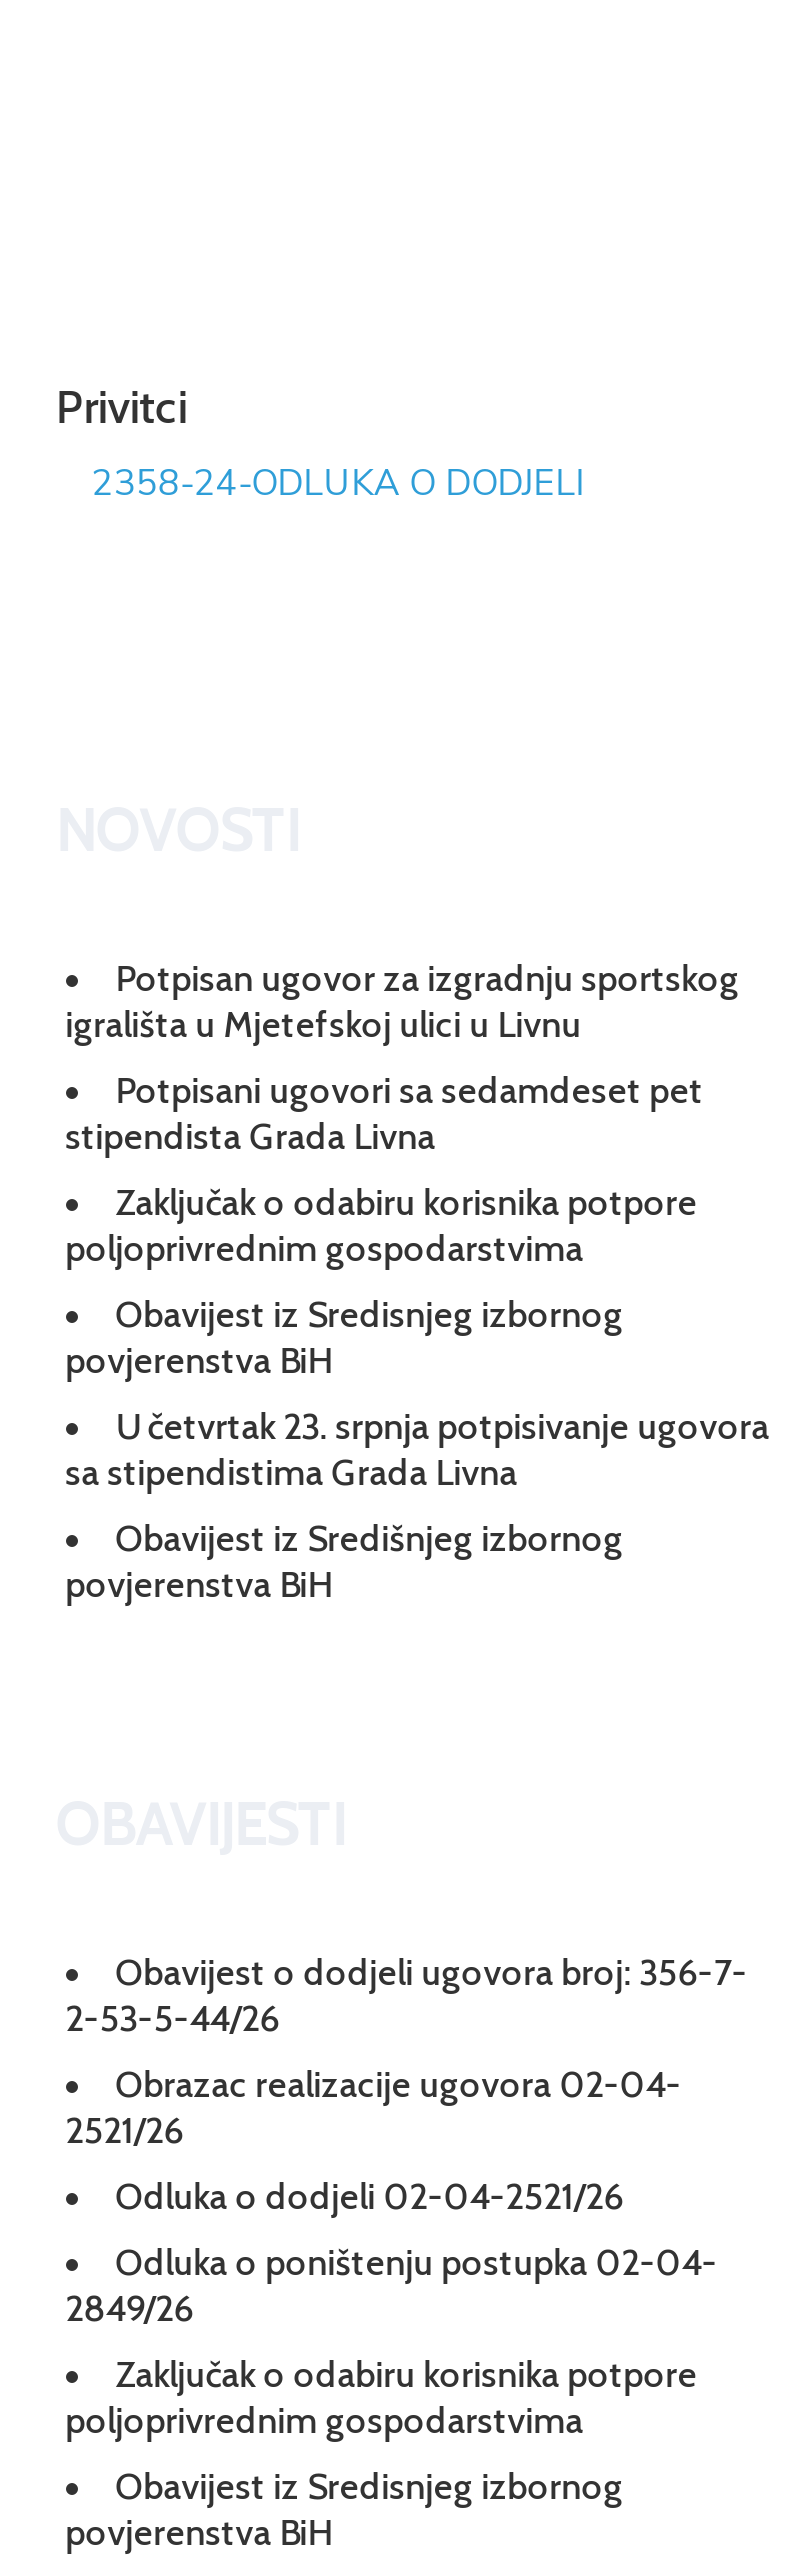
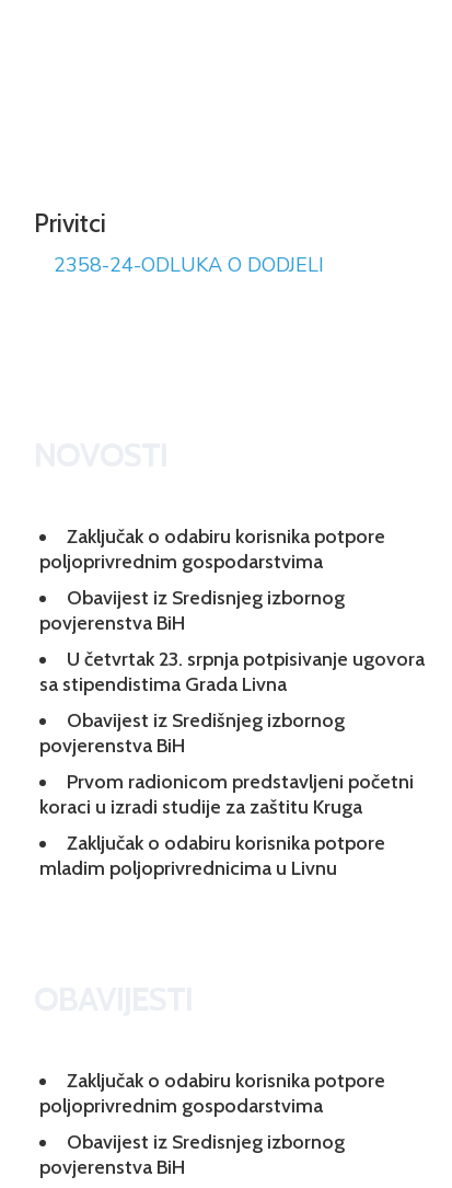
[66,957,740,1159] Potpisan ugovor za izgradnju sportskog | igrališta u Mjetefskoj ulici u Livnu | Potpisani ugovori sa sedamdeset pet | stipendista Grada Livna -> none
none -> [39,770,413,880] Prvom radionicom predstavljeni početni | koraci u izradi studije za zaštitu Kruga | Zaključak o odabiru korisnika potpore | mladim poljoprivrednicima u Livnu
[66,1951,748,2331] Obavijest o dodjeli ugovora broj: 356-7- | 2-53-5-44/26 | Obrazac realizacije ugovora 02-04- | 2521/26 | Odluka o dodjeli 02-04-2521/26 | Odluka o poništenju postupka 02-04- | 2849/26 -> none

